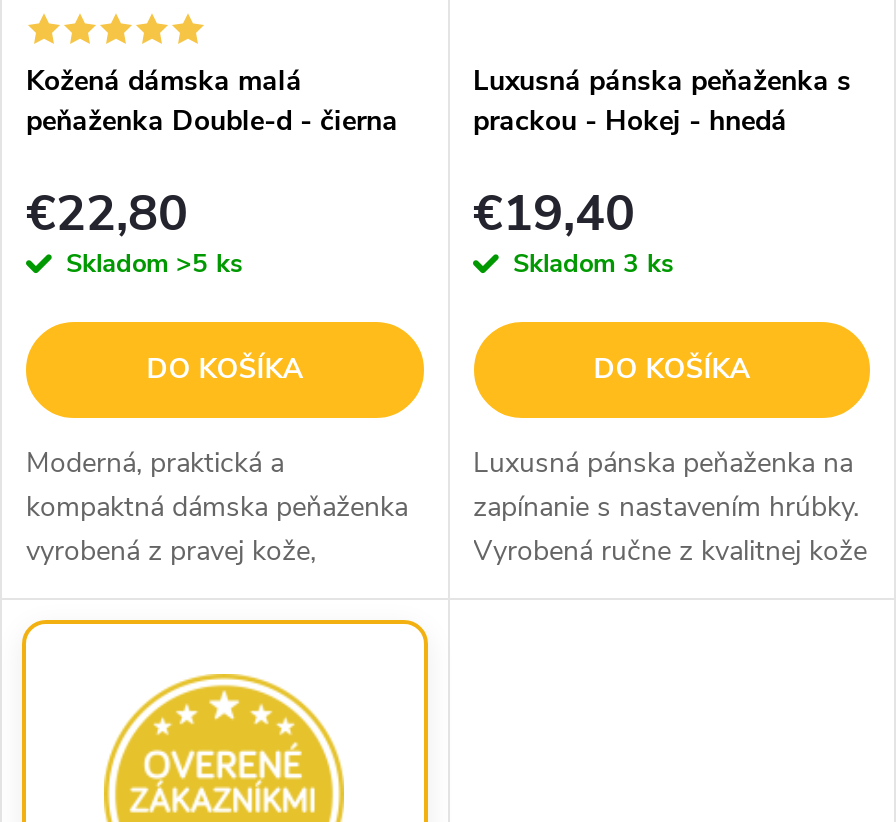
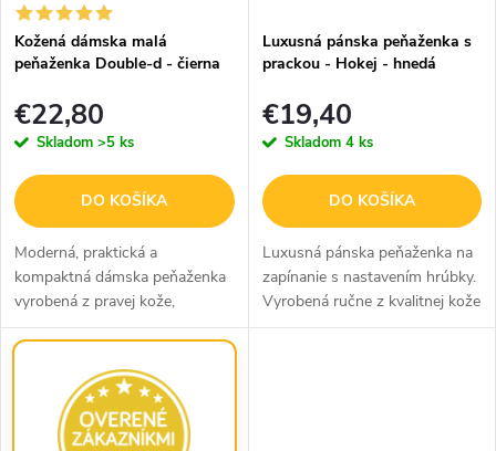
[513,247,673,283] Skladom 3 ks -> [284,133,373,153] Skladom 4 ks

